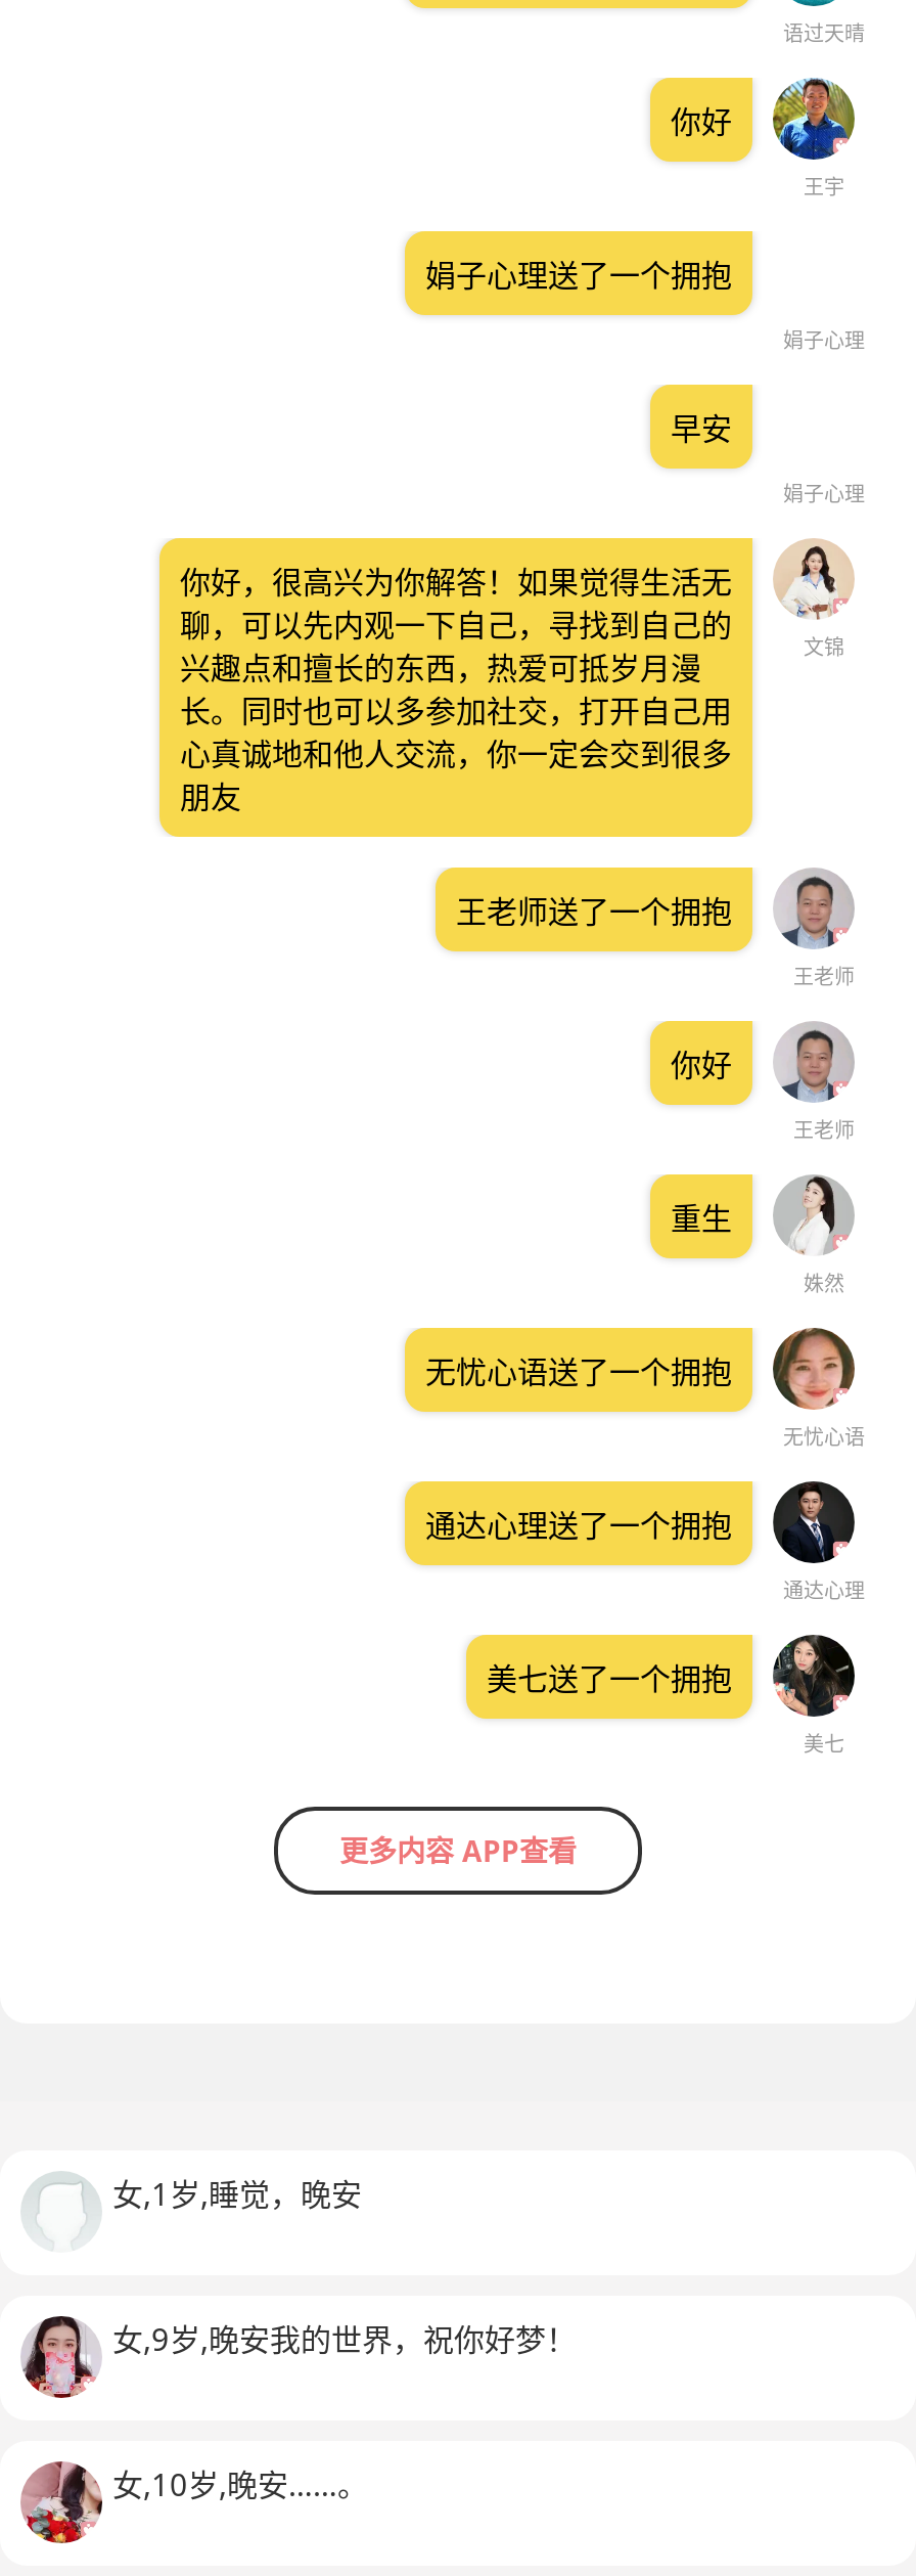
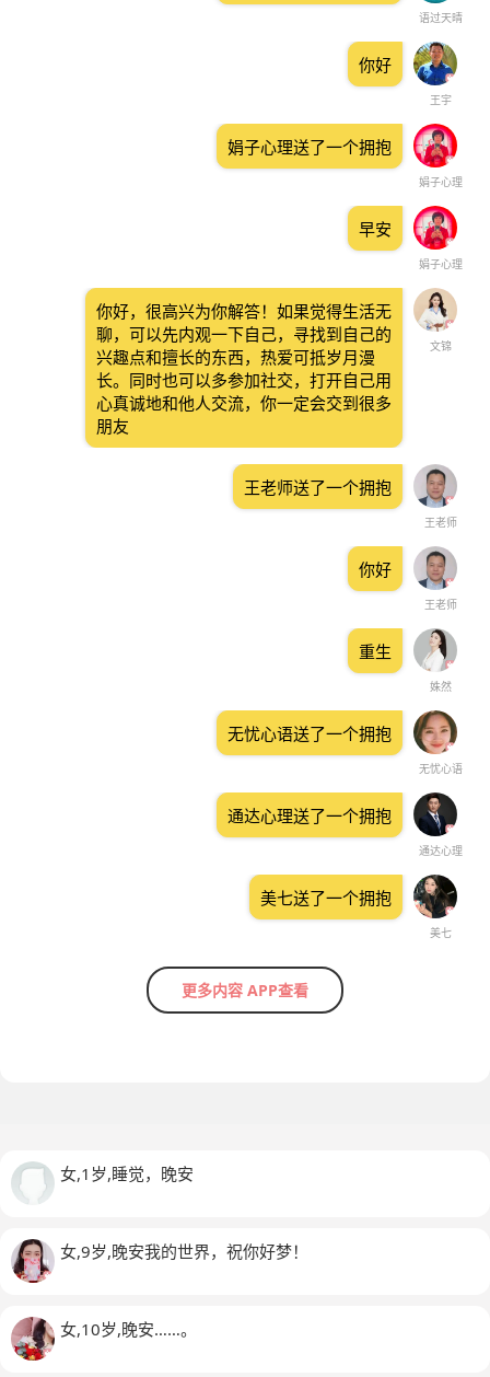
none -> [412,123,458,169] [image]
none -> [412,205,458,251] [image]

